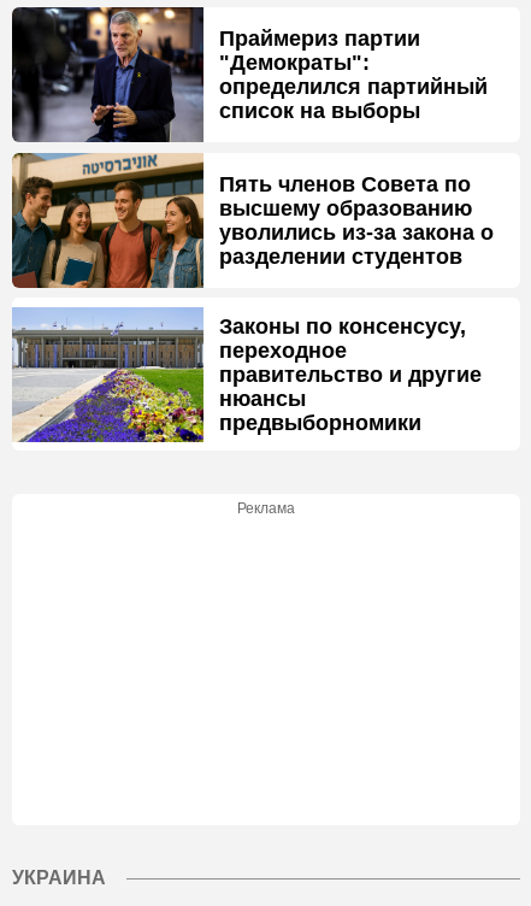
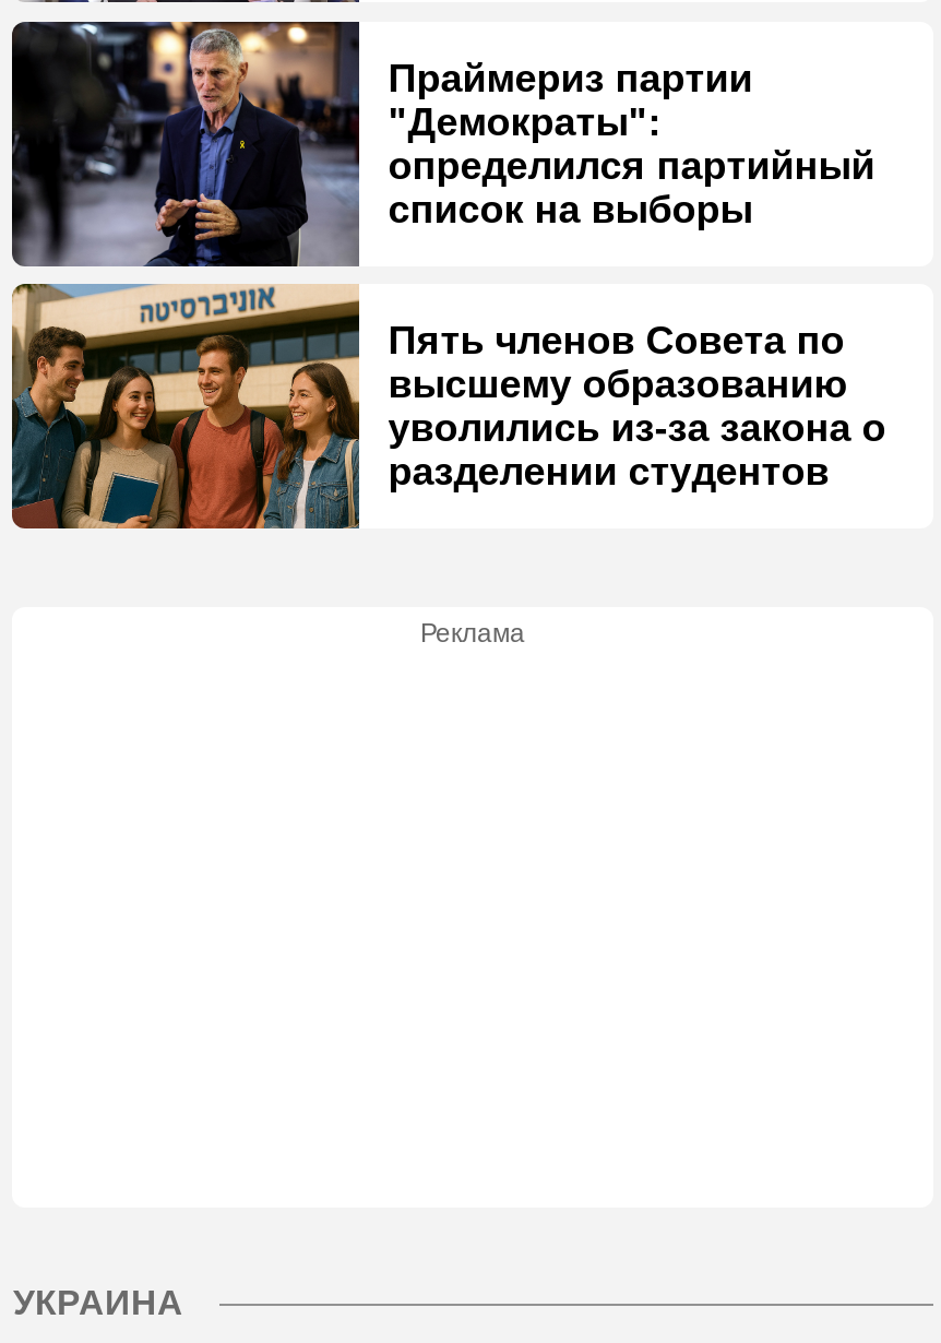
[11,307,482,443] [image] | Законы по консенсусу, | переходное | правительство и другие | нюансы | предвыборномики -> none

